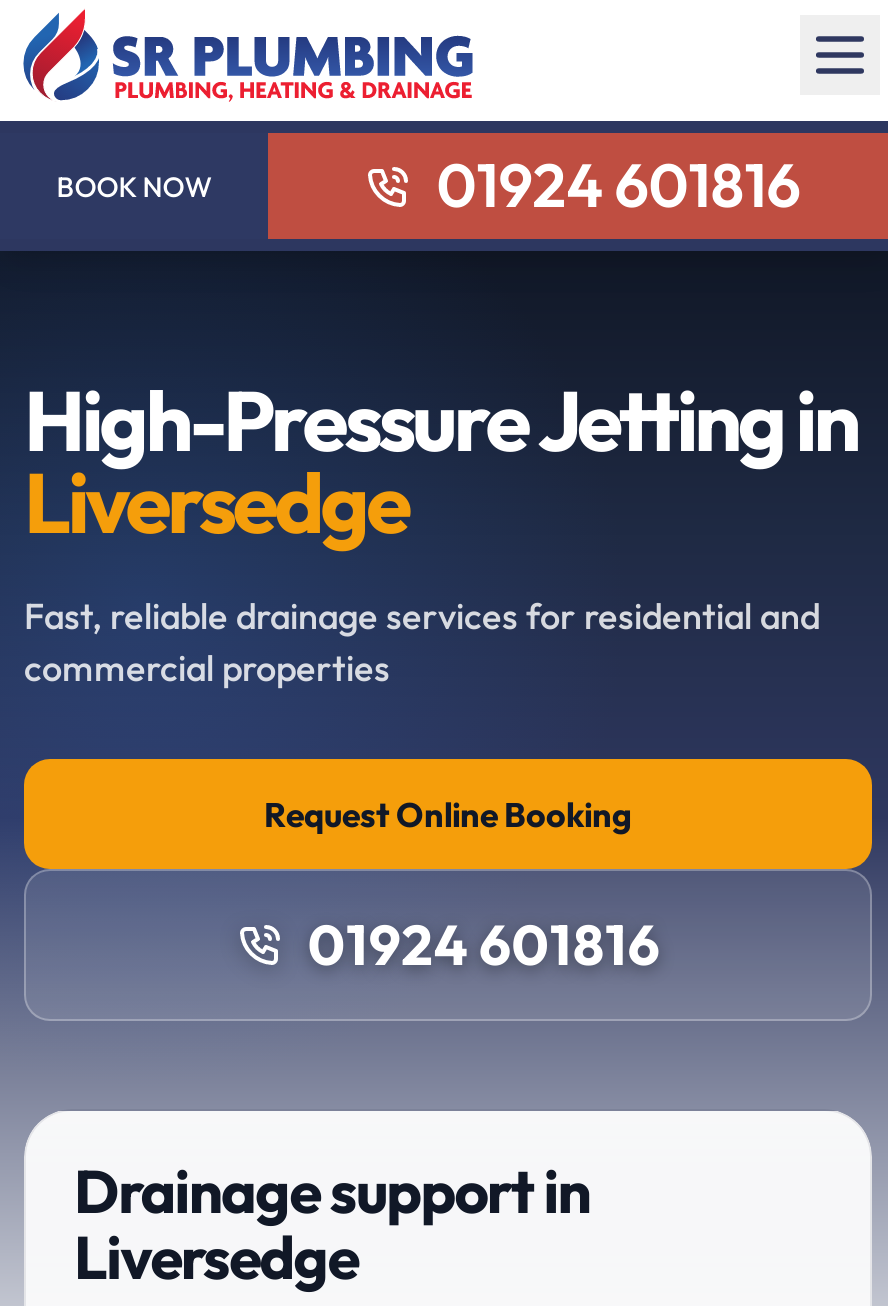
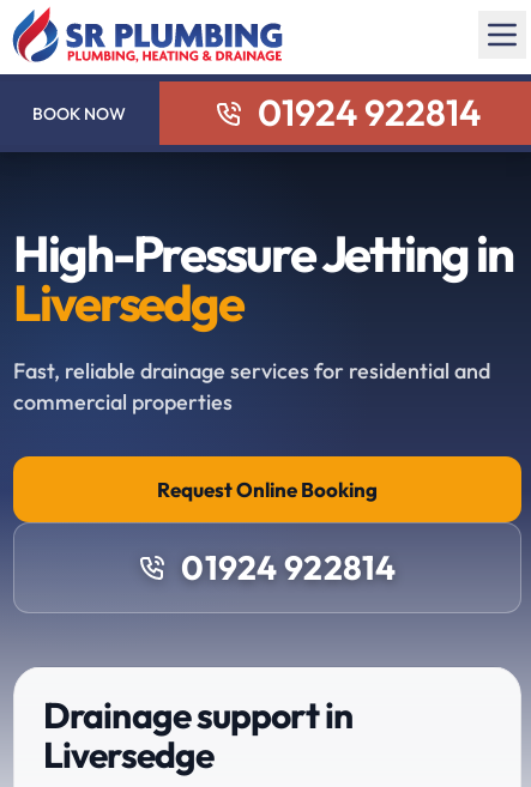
[436,147,800,223] 01924 601816 -> [258,90,481,135] 01924 922814
[308,909,660,979] 01924 601816 -> [181,546,396,588] 01924 922814

